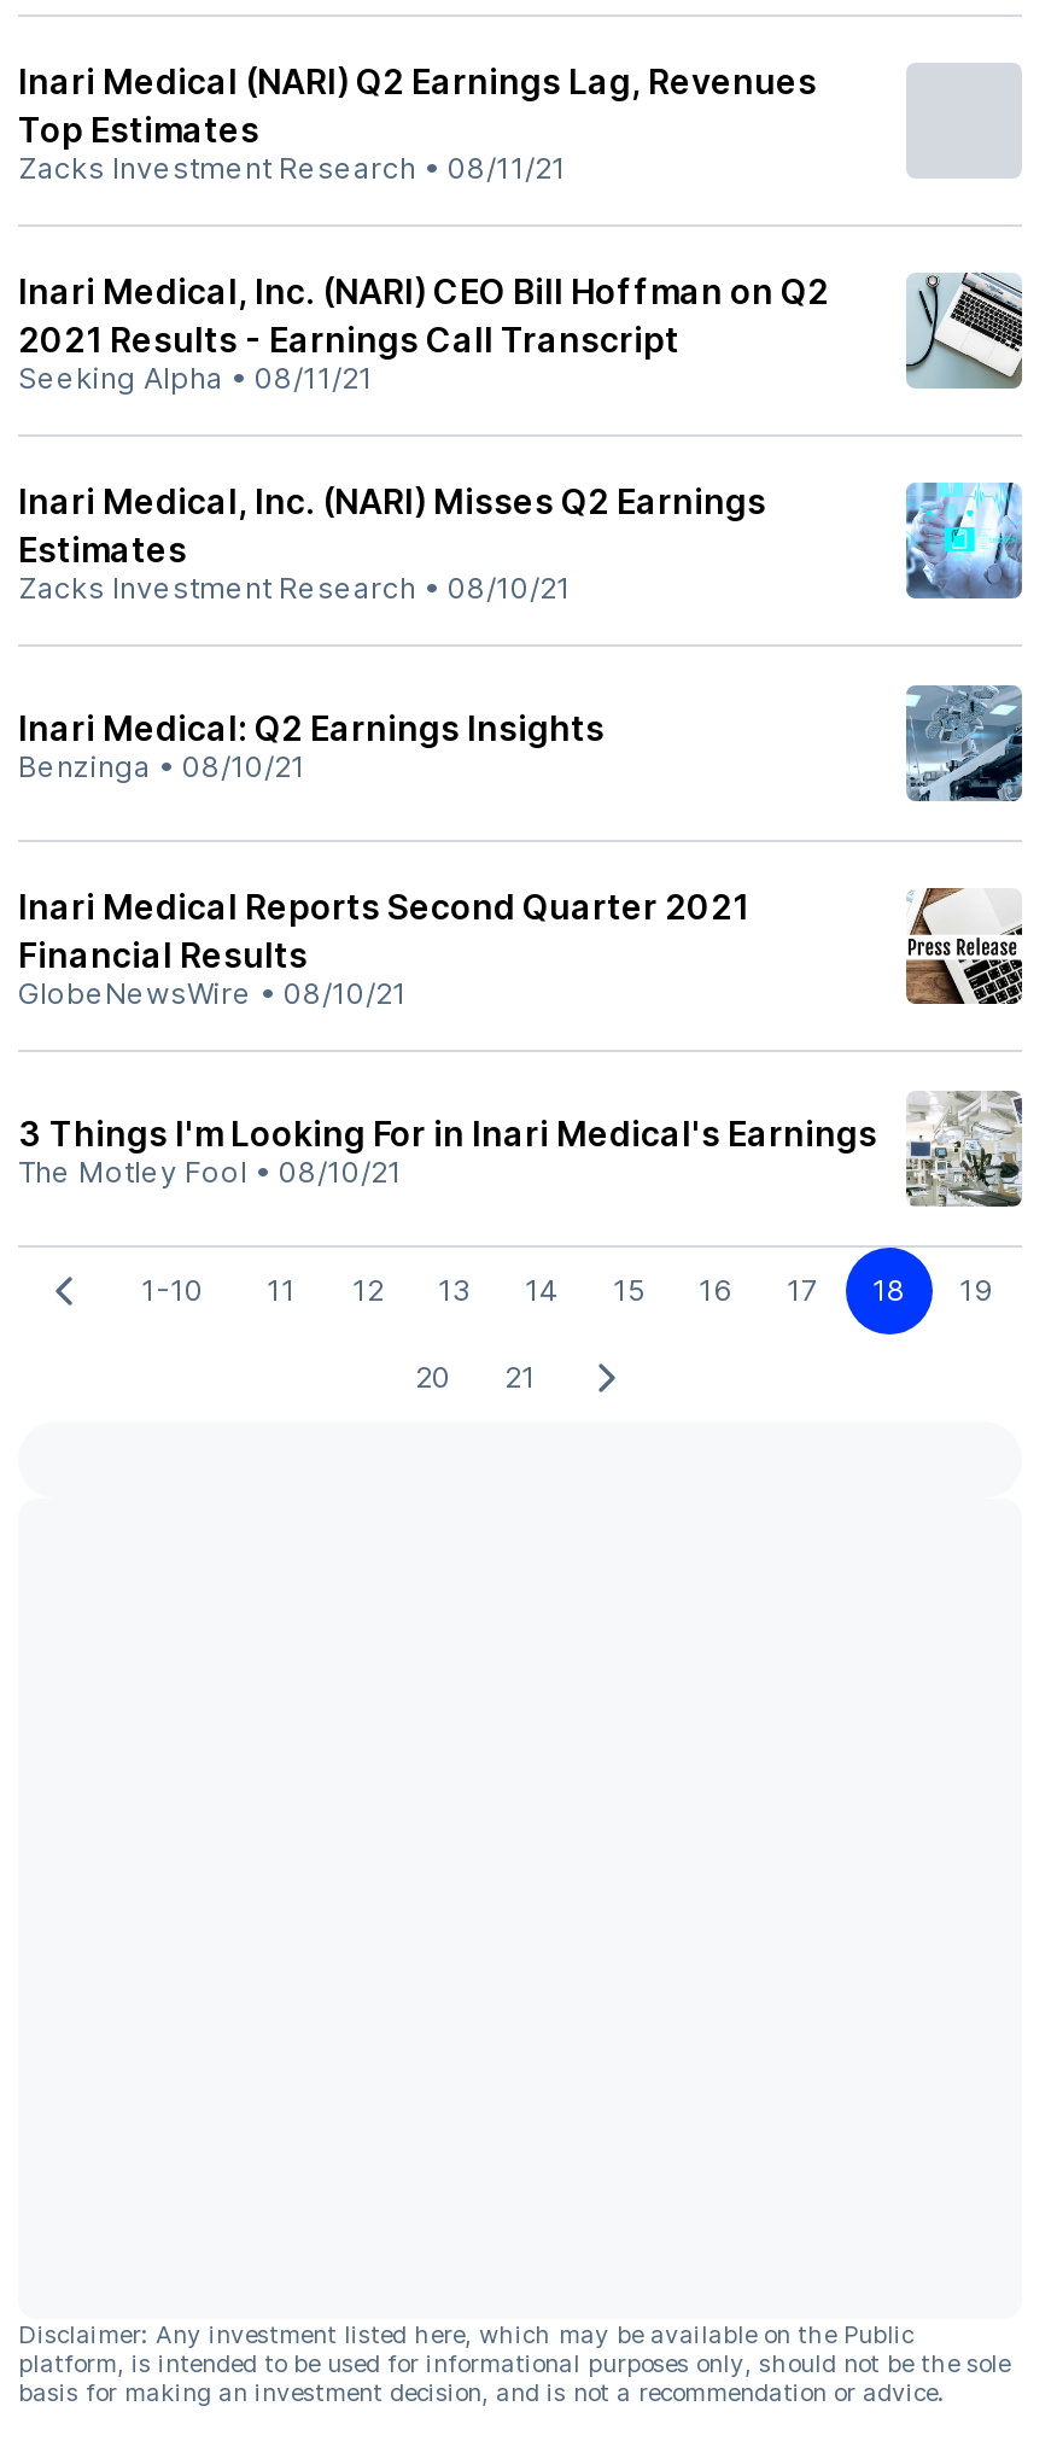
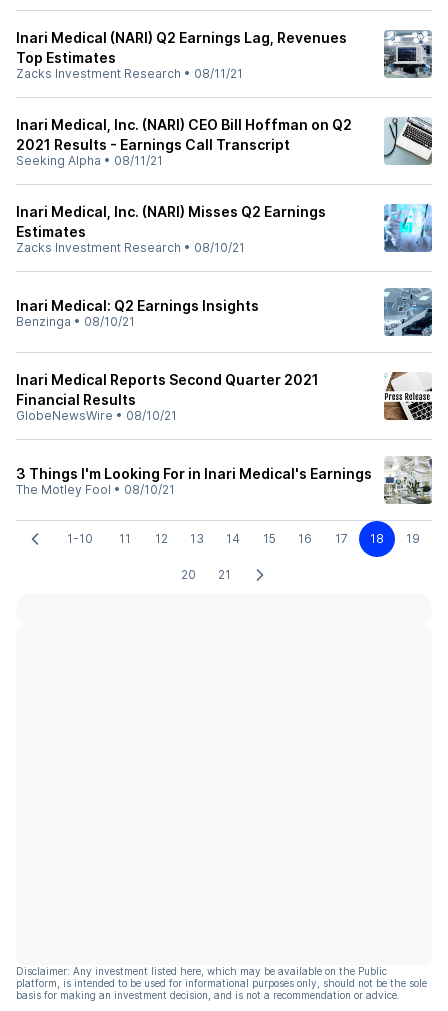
none -> [383,30,433,78] [image]

